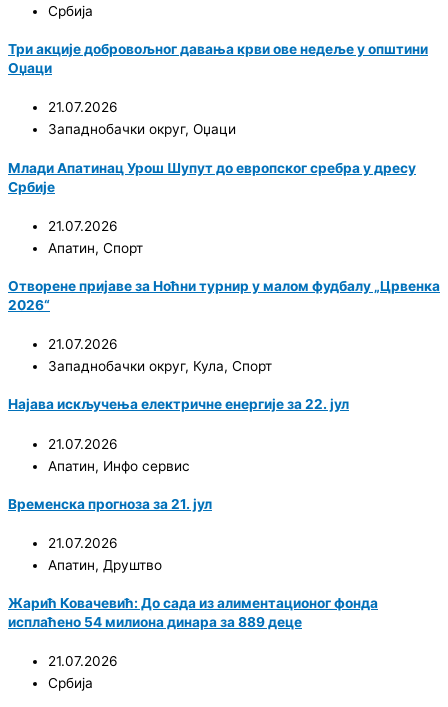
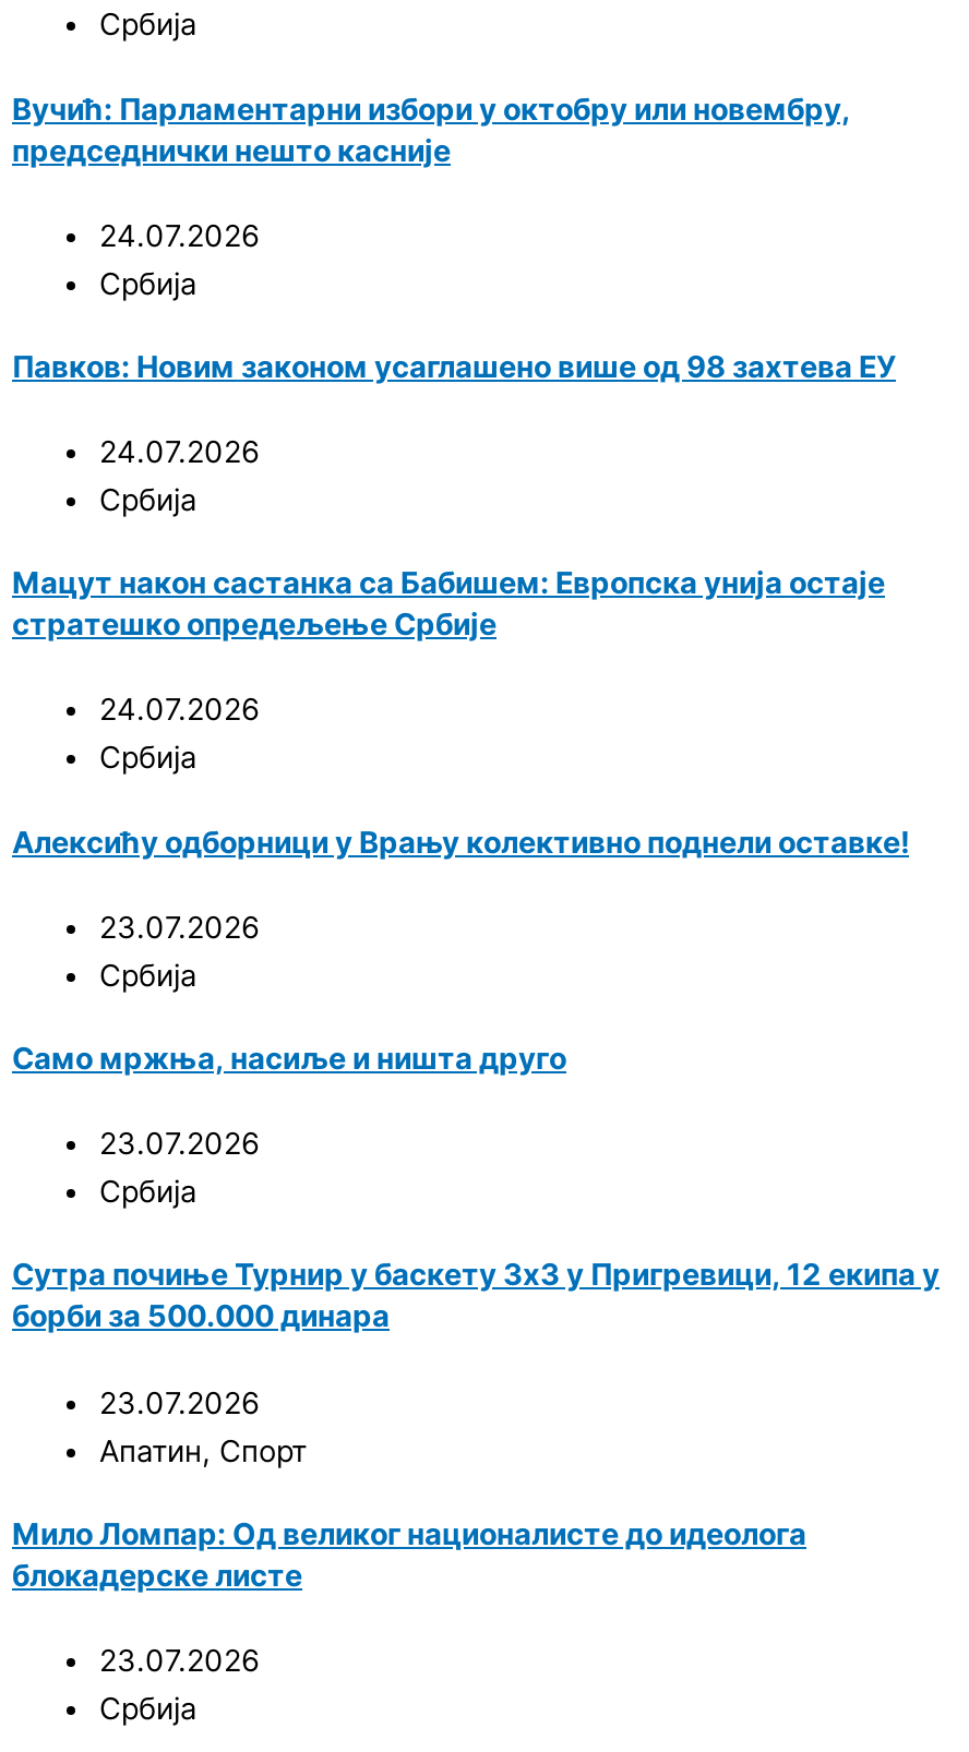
[8,41,428,234] Три акције добровољног давања крви ове недеље у општини | Оџаци | 21.07.2026 | Западнобачки округ, Оџаци | Млади Апатинац Урош Шупут до европског сребра у дресу | Србије | 21.07.2026 -> [12,90,940,1419] Вучић: Парламентарни избори у октобру или новембру, | председнички нешто касније | 24.07.2026 | Србија | Павков: Новим законом усаглашено више од 98 захтева ЕУ | 24.07.2026 | Србија | Мацут након састанка са Бабишем: Европска унија остаје | стратешко опредељење Србије | 24.07.2026 | Србија | Алексићу одборници у Врању колективно поднели оставке! | 23.07.2026 | Србија | Само мржња, насиље и ништа друго | 23.07.2026 | Србија | Сутра почиње Турнир у баскету 3х3 у Пригревици, 12 екипа у | борби за 500.000 динара | 23.07.2026
moved [48,240,143,256] -> [99,1432,307,1467]: Апатин, Спорт
[8,278,440,669] Отворене пријаве за Ноћни турнир у малом фудбалу „Црвенка | 2026“ | 21.07.2026 | Западнобачки округ, Кула, Спорт | Најава искључења електричне енергије за 22. јул | 21.07.2026 | Апатин, Инфо сервис | Временска прогноза за 21. јул | 21.07.2026 | Апатин, Друштво | Жарић Ковачевић: До сада из алиментационог фонда | исплаћено 54 милиона динара за 889 деце | 21.07.2026 -> [12,1515,806,1677] Мило Ломпар: Од великог националисте до идеолога | блокадерске листе | 23.07.2026

